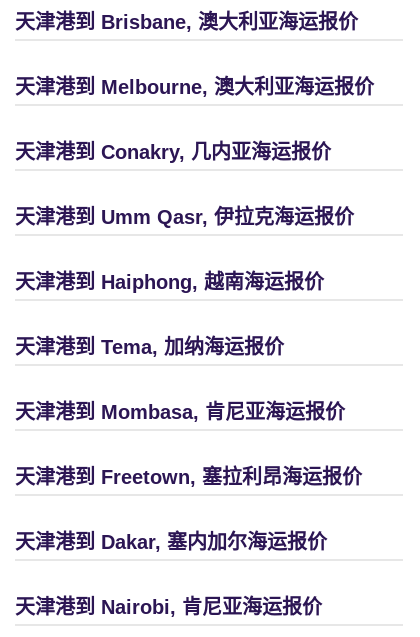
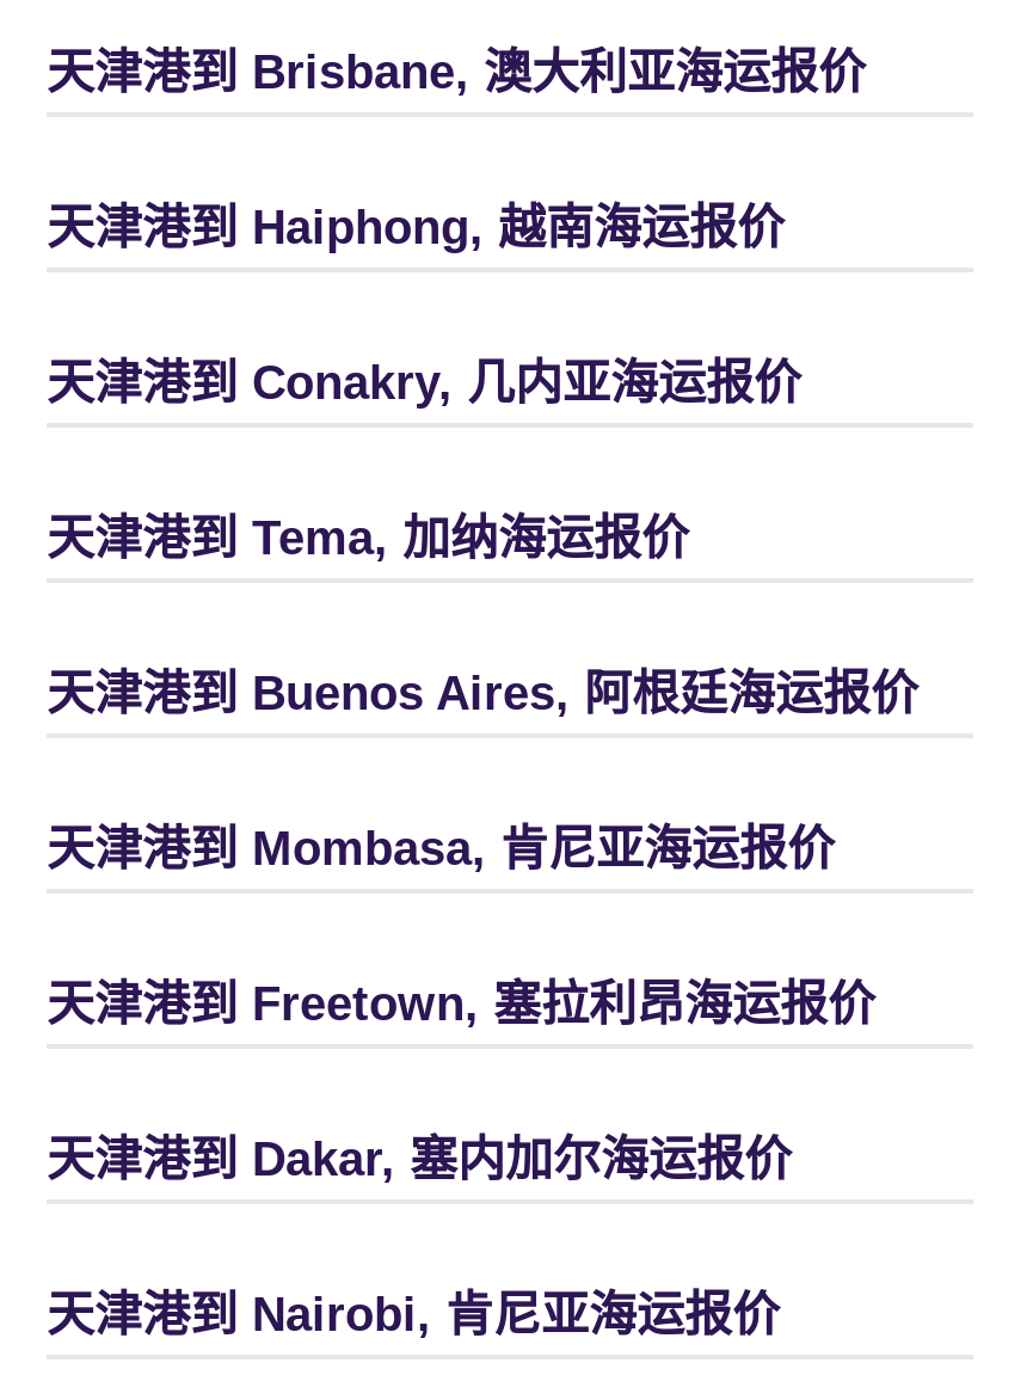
[15,76,374,98] 天津港到 Melbourne, 澳大利亚海运报价 -> none
[15,206,354,228] 天津港到 Umm Qasr, 伊拉克海运报价 -> none
moved [15,271,324,293] -> [47,201,785,254]: 天津港到 Haiphong, 越南海运报价
moved [15,336,284,358] -> [47,512,689,564]: 天津港到 Tema, 加纳海运报价
none -> [47,667,918,720] 天津港到 Buenos Aires, 阿根廷海运报价

